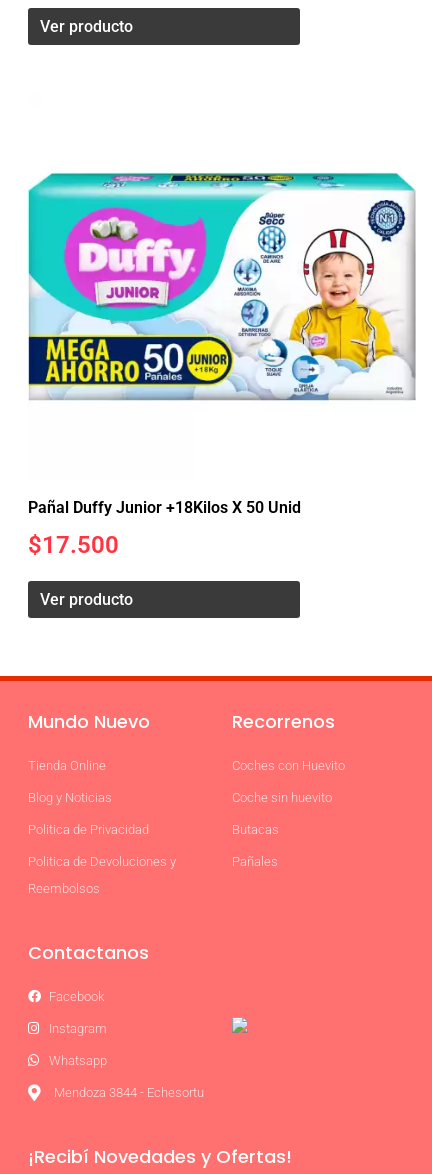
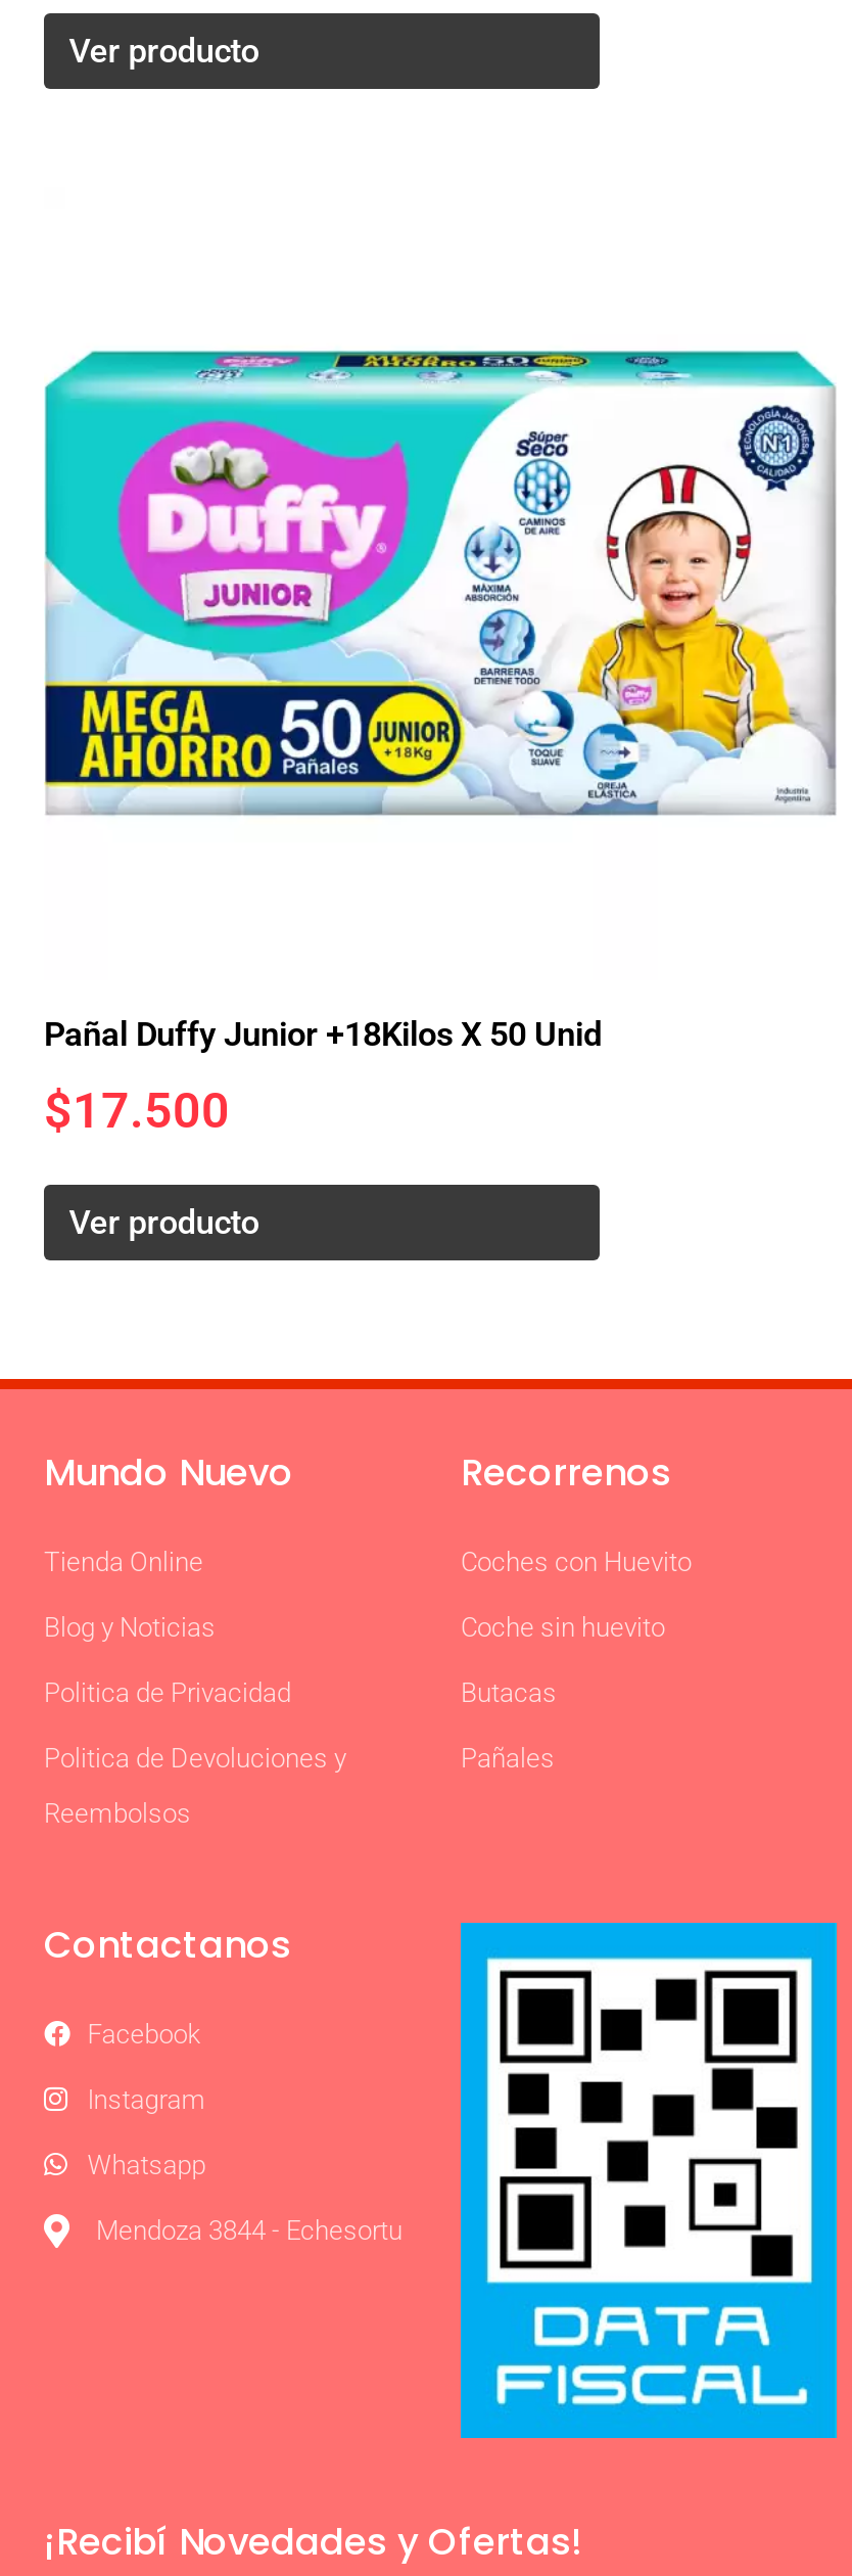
none -> [459,1919,839,2440] [image]

